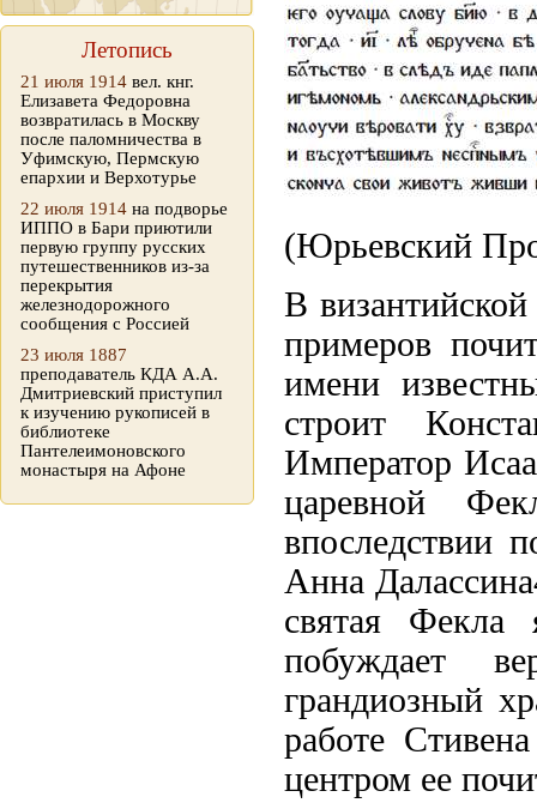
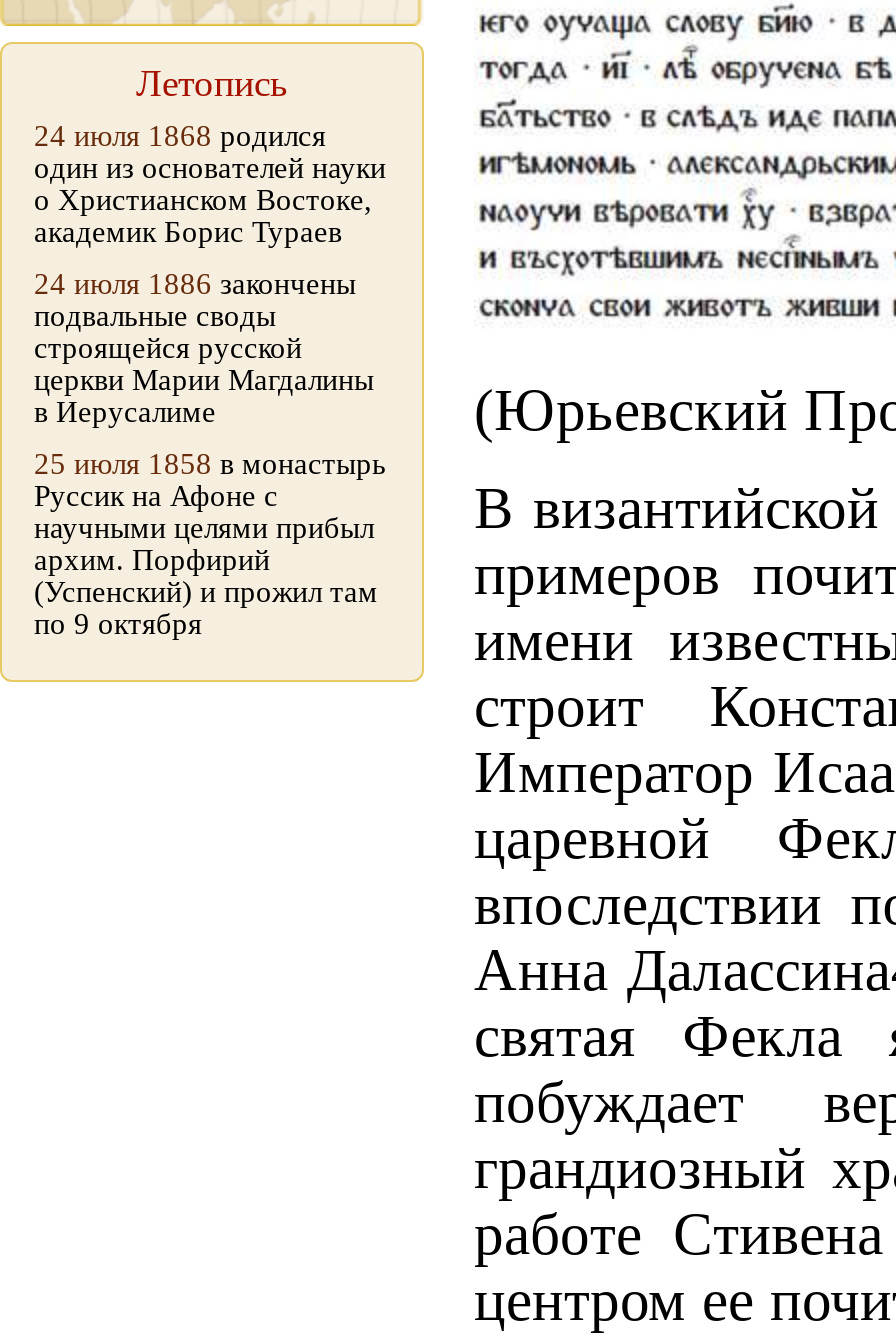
[20,72,201,187] 21 июля 1914 вел. кнг. | Елизавета Федоровна | возвратилась в Москву | после паломничества в | Уфимскую, Пермскую | епархии и Верхотурье -> [34,120,386,248] 24 июля 1868 родился | один из основателей науки | о Христианском Востоке, | академик Борис Тураев
[20,199,228,333] 22 июля 1914 на подворье | ИППО в Бари приютили | первую группу русских | путешественников из-за | перекрытия | железнодорожного | сообщения с Россией -> [34,268,374,428] 24 июля 1886 закончены | подвальные своды | строящейся русской | церкви Марии Магдалины | в Иерусалиме
[20,345,222,479] 23 июля 1887 | преподаватель КДА А.А. | Дмитриевский приступил | к изучению рукописей в | библиотеке | Пантелеимоновского | монастыря на Афоне -> [34,448,386,640] 25 июля 1858 в монастырь | Руссик на Афоне с | научными целями прибыл | архим. Порфирий | (Успенский) и прожил там | по 9 октября
[4,407,255,506] [image] -> none

